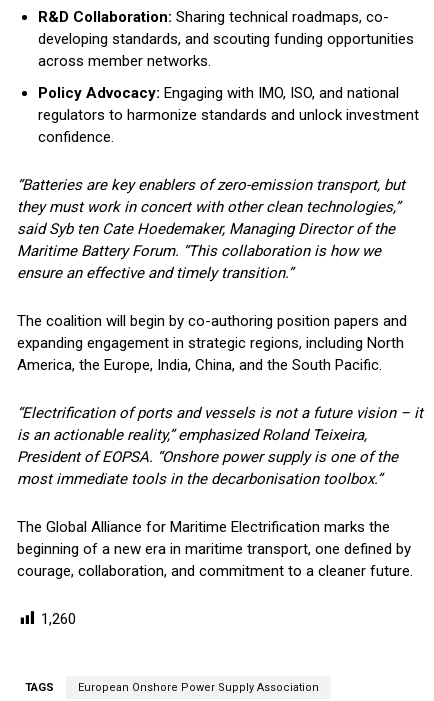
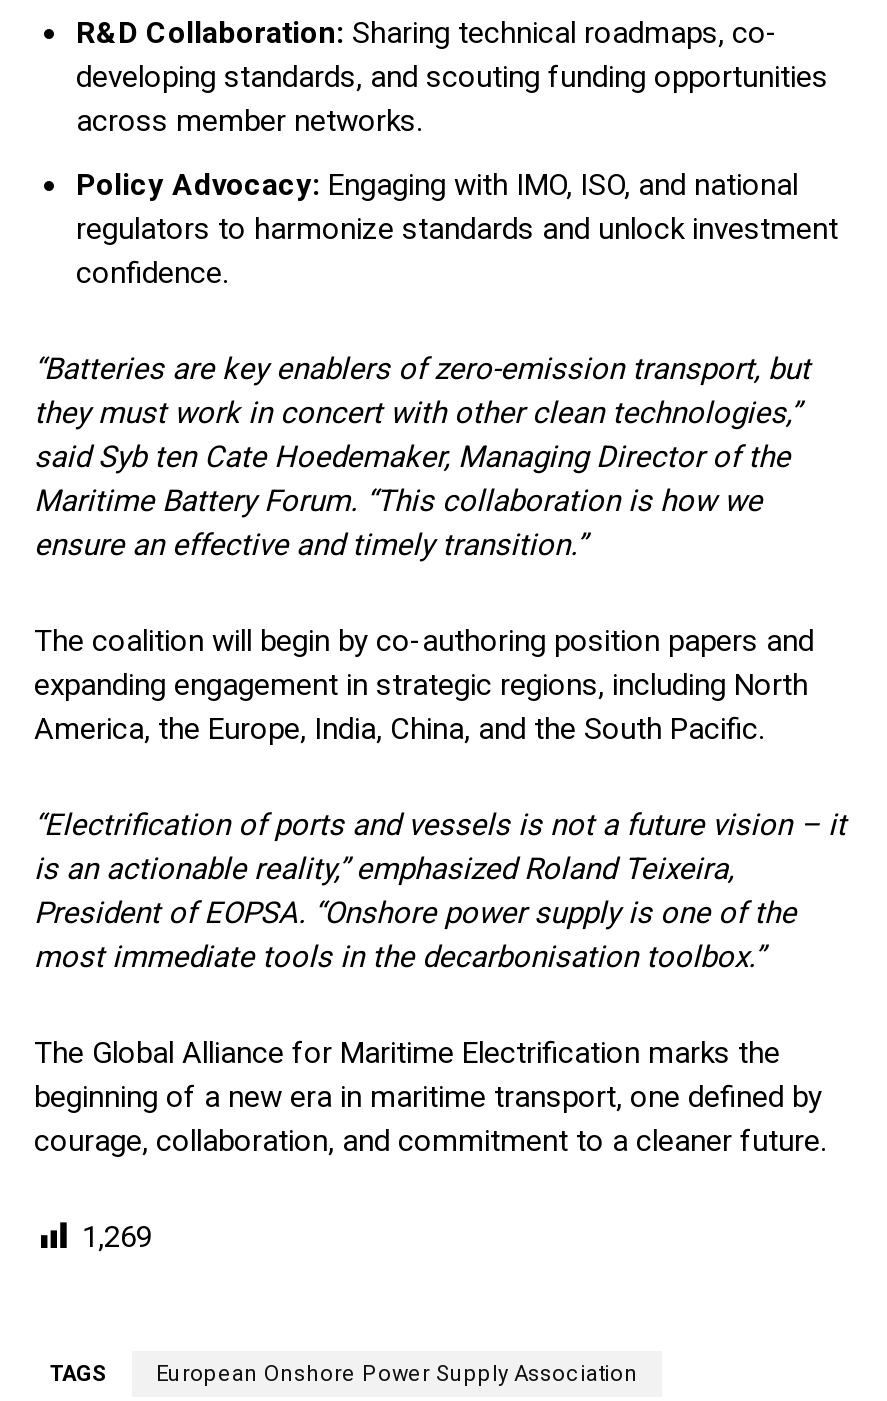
[41,609,76,627] 1,260 -> [82,1218,152,1254] 1,269

